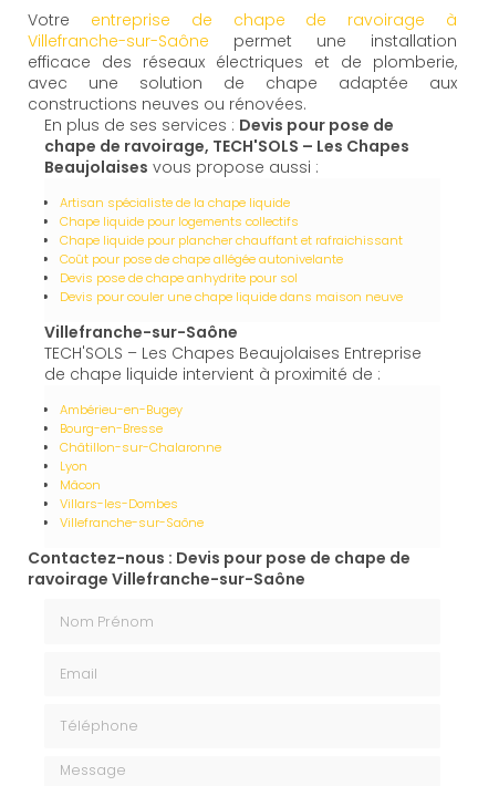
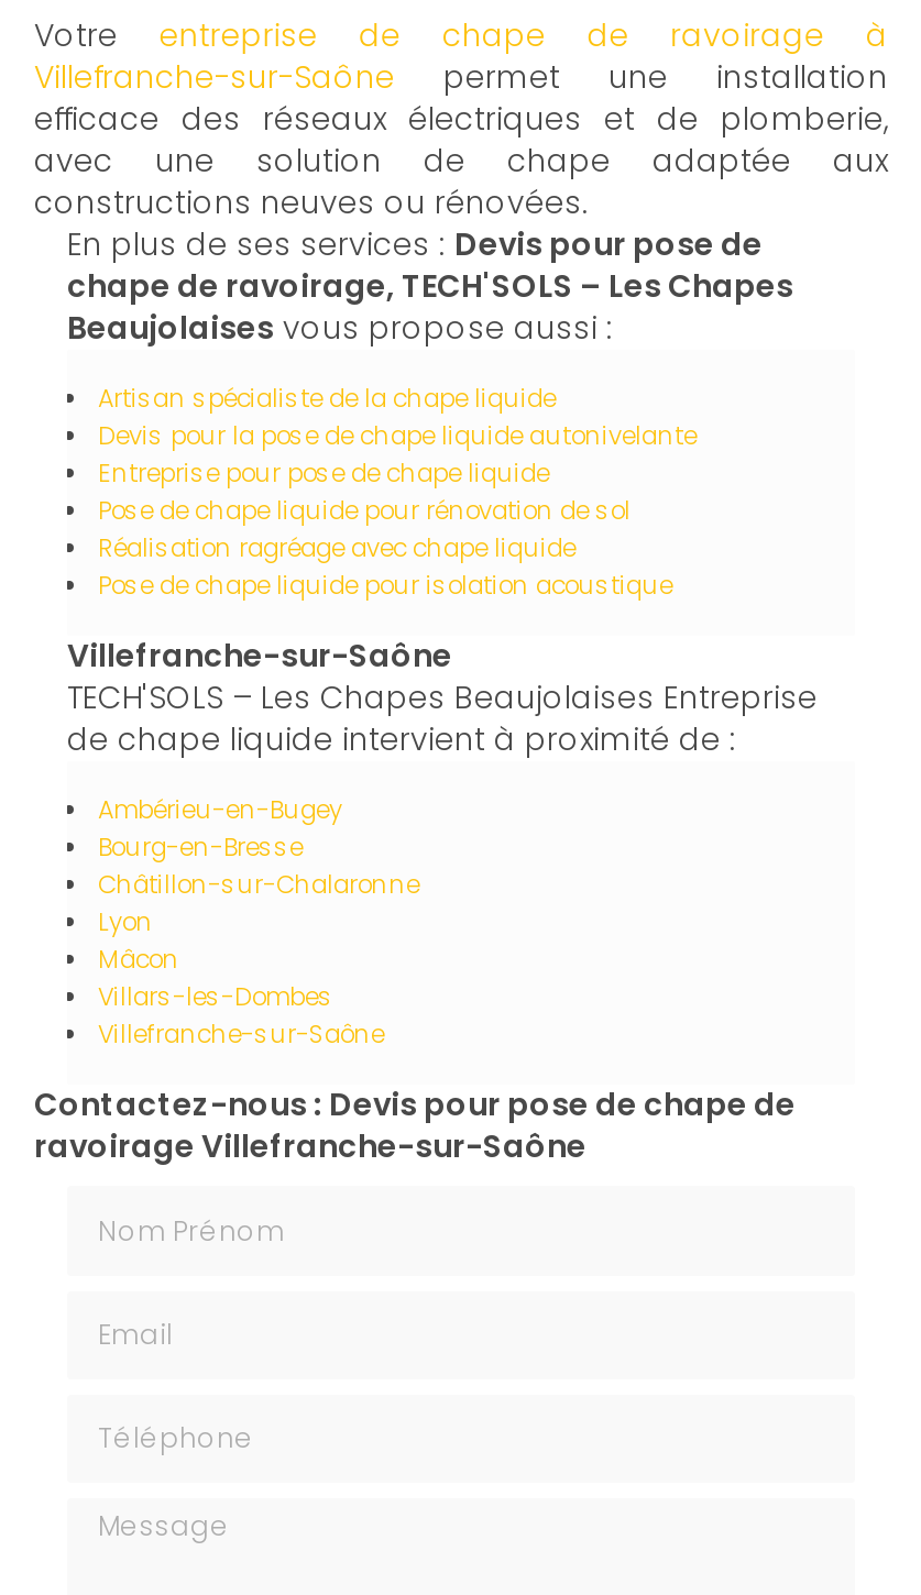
[60,213,403,306] Chape liquide pour logements collectifs | Chape liquide pour plancher chauffant et rafraichissant | Coût pour pose de chape allégée autonivelante | Devis pose de chape anhydrite pour sol | Devis pour couler une chape liquide dans maison neuve -> [98,418,697,603] Devis pour la pose de chape liquide autonivelante | Entreprise pour pose de chape liquide | Pose de chape liquide pour rénovation de sol | Réalisation ragréage avec chape liquide | Pose de chape liquide pour isolation acoustique

